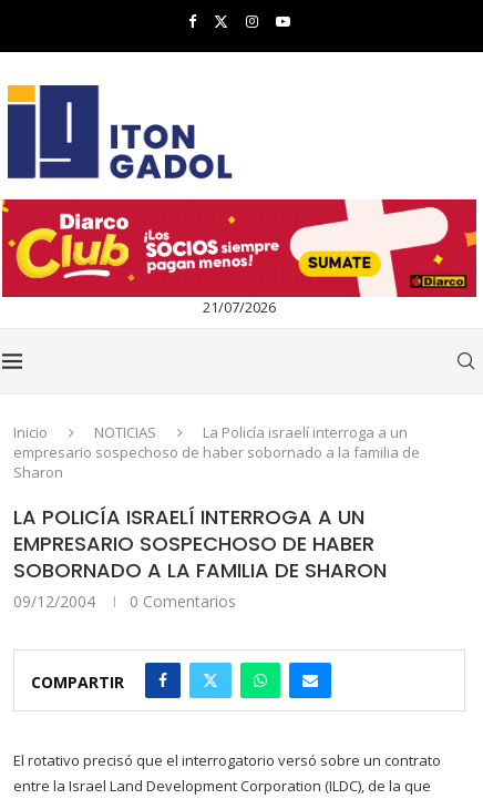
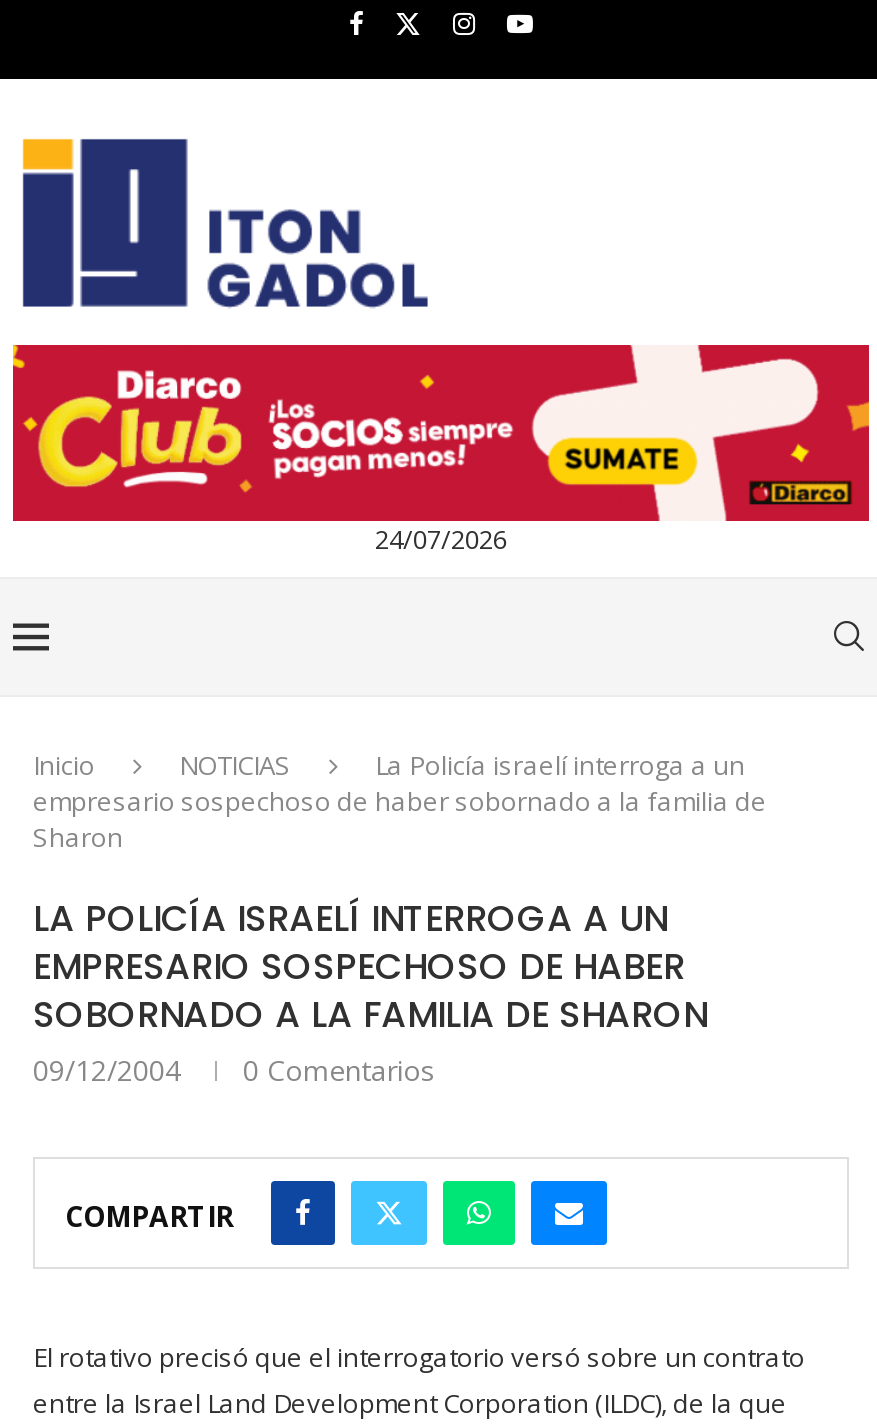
[203,297,276,317] 21/07/2026 -> [375,520,507,556] 24/07/2026

